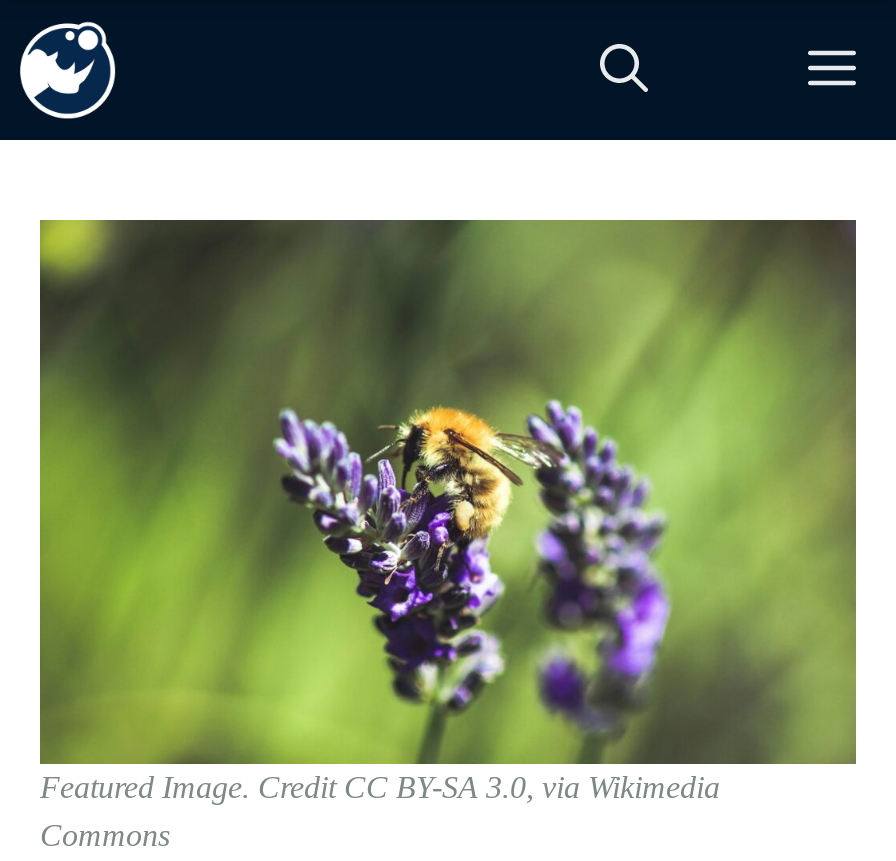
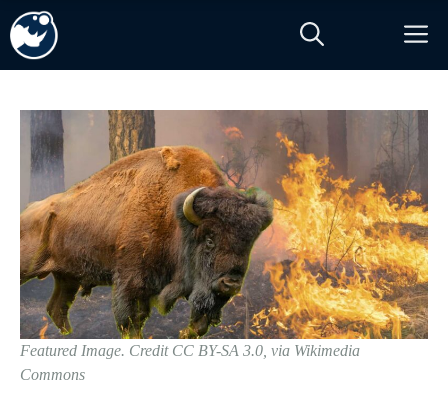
[38,220,858,766] [image] -> [20,109,429,340] [image]

